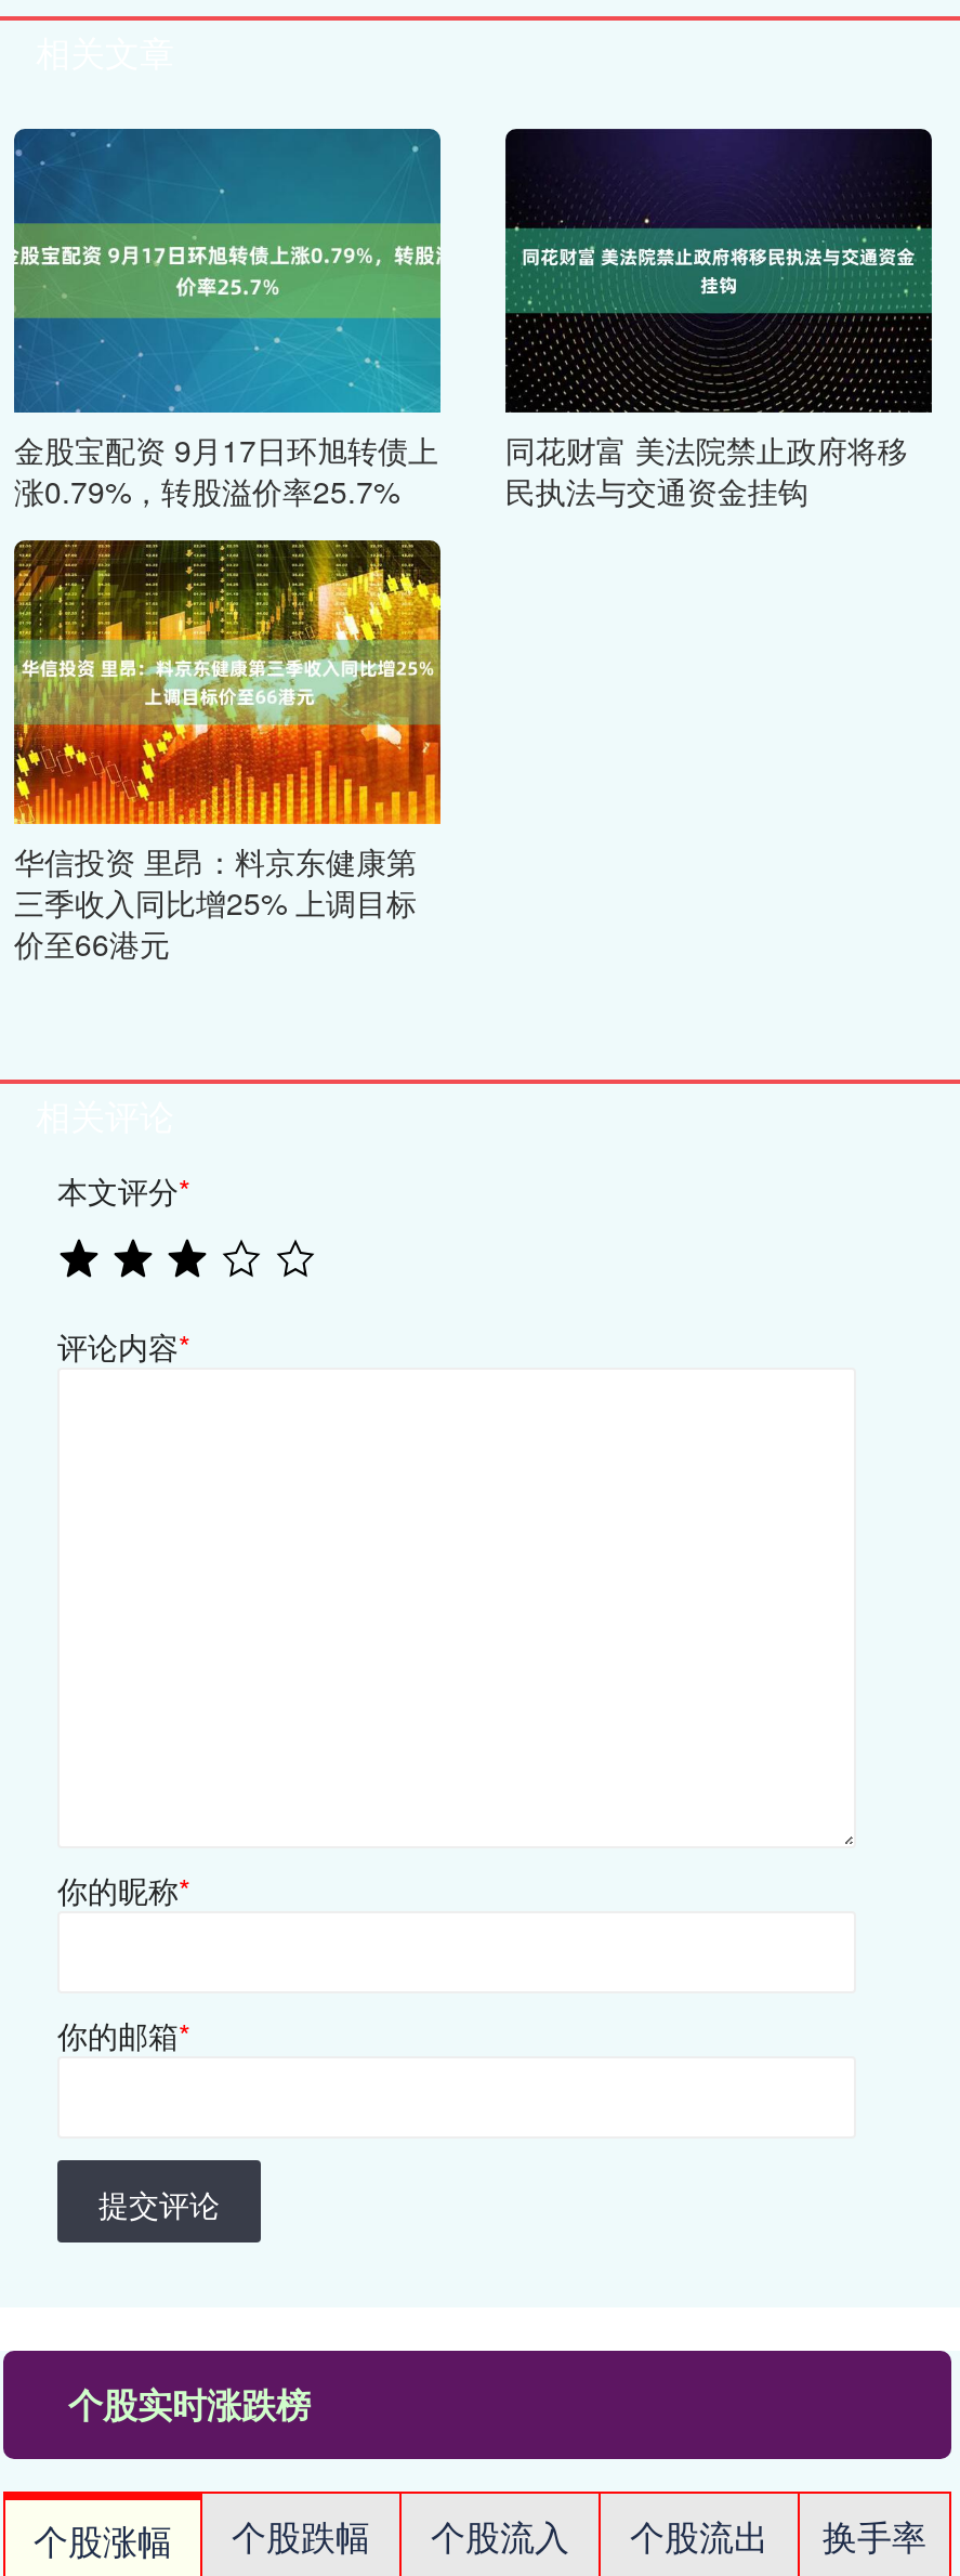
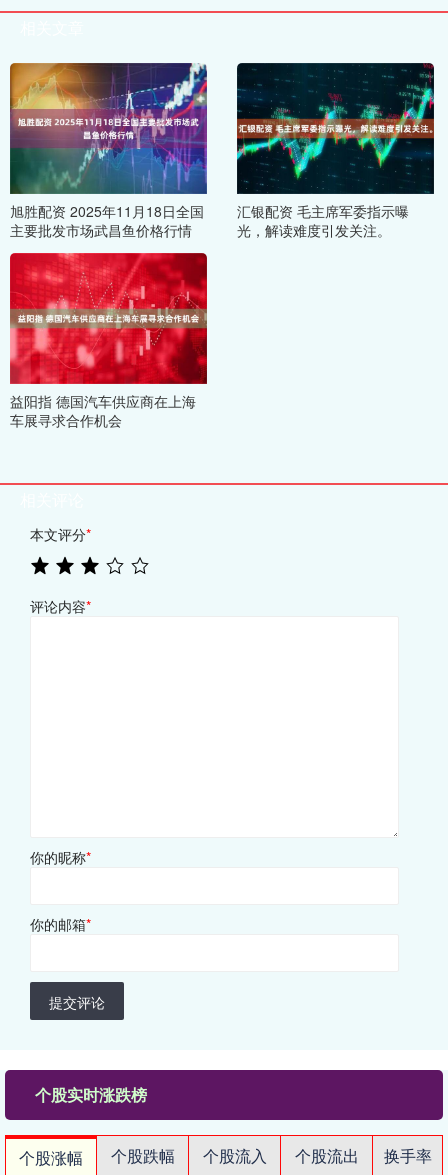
[12,127,443,512] [image] | 金股宝配资 9月17日环旭转债上 | 涨0.79%，转股溢价率25.7% -> [9,62,208,240] [image] | 旭胜配资 2025年11月18日全国 | 主要批发市场武昌鱼价格行情
[503,129,932,512] [image] | 同花财富 美法院禁止政府将移 | 民执法与交通资金挂钩 -> [236,63,434,240] [image] | 汇银配资 毛主席军委指示曝 | 光，解读难度引发关注。
[12,571,443,966] [image] | 华信投资 里昂：料京东健康第 | 三季收入同比增25% 上调目标 | 价至66港元 -> [9,252,208,430] [image] | 益阳指 德国汽车供应商在上海 | 车展寻求合作机会

